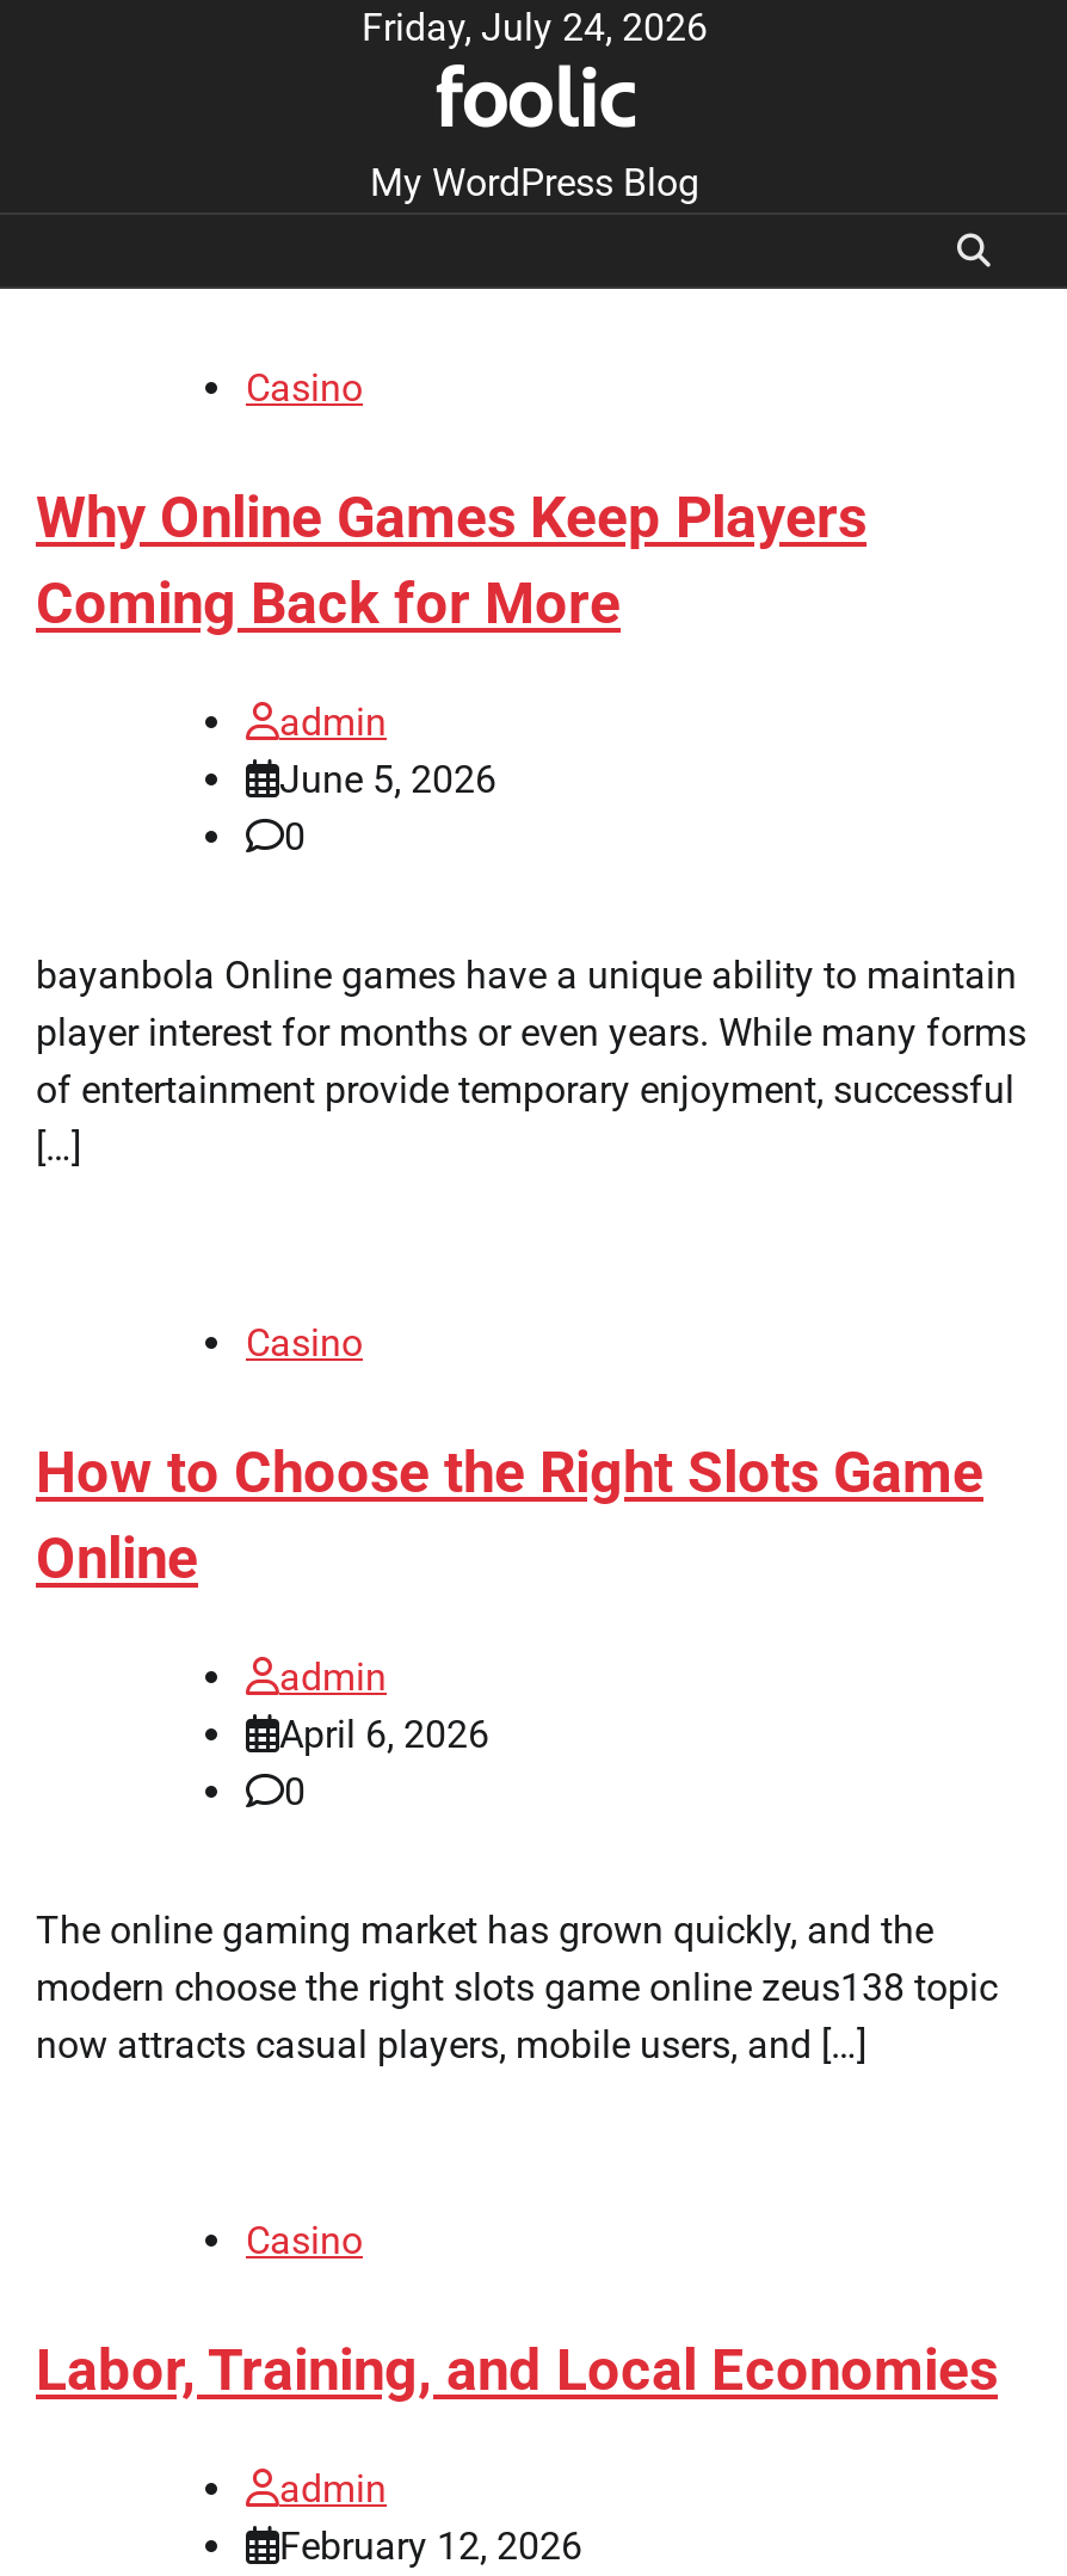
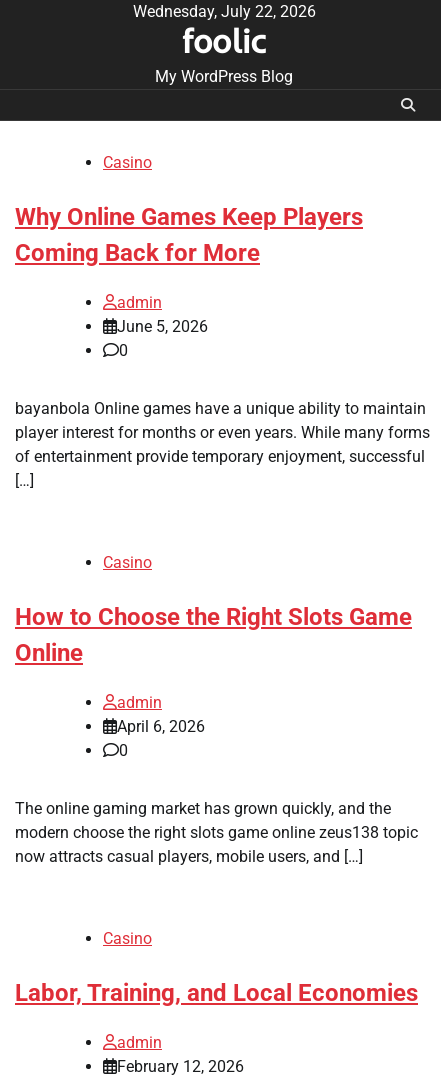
[362,5,708,50] Friday, July 24, 2026 -> [132,2,315,21] Wednesday, July 22, 2026

